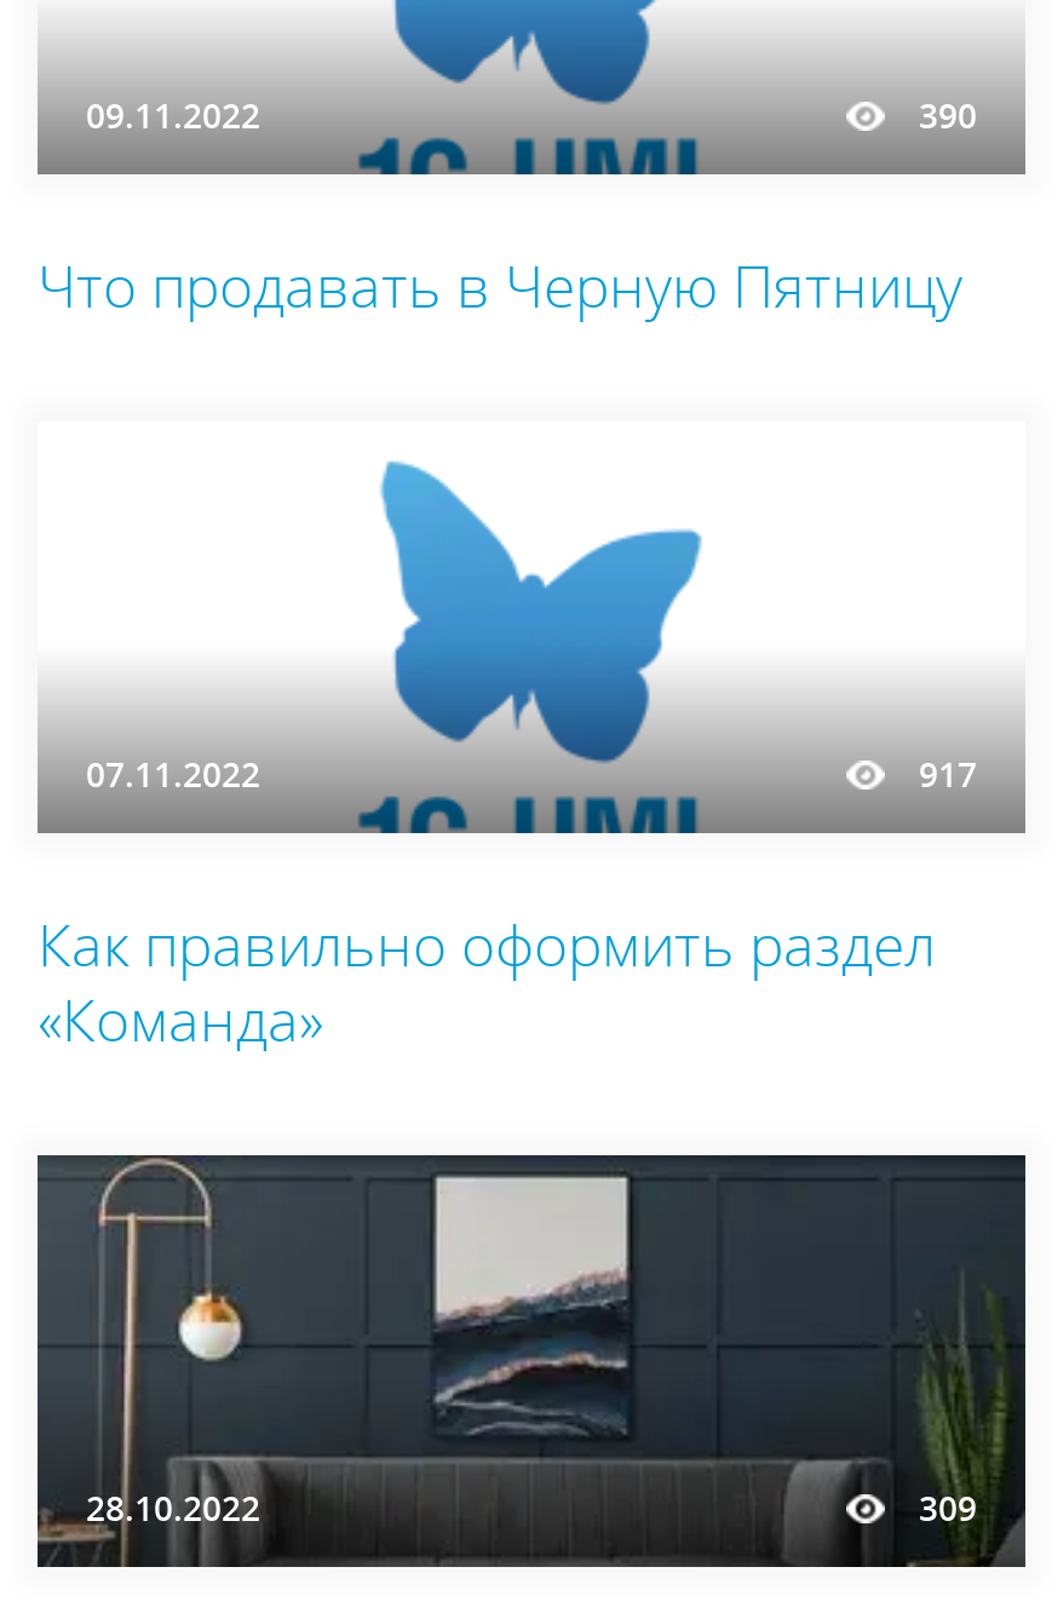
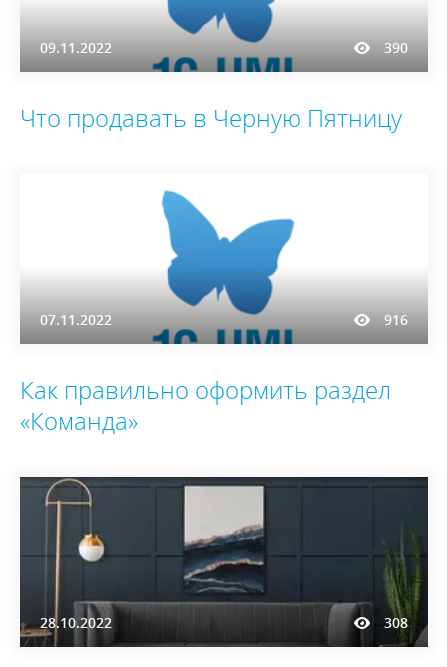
[919,750,977,796] 917 -> [384,310,408,329] 916
[919,1484,977,1530] 309 -> [384,613,408,632] 308

